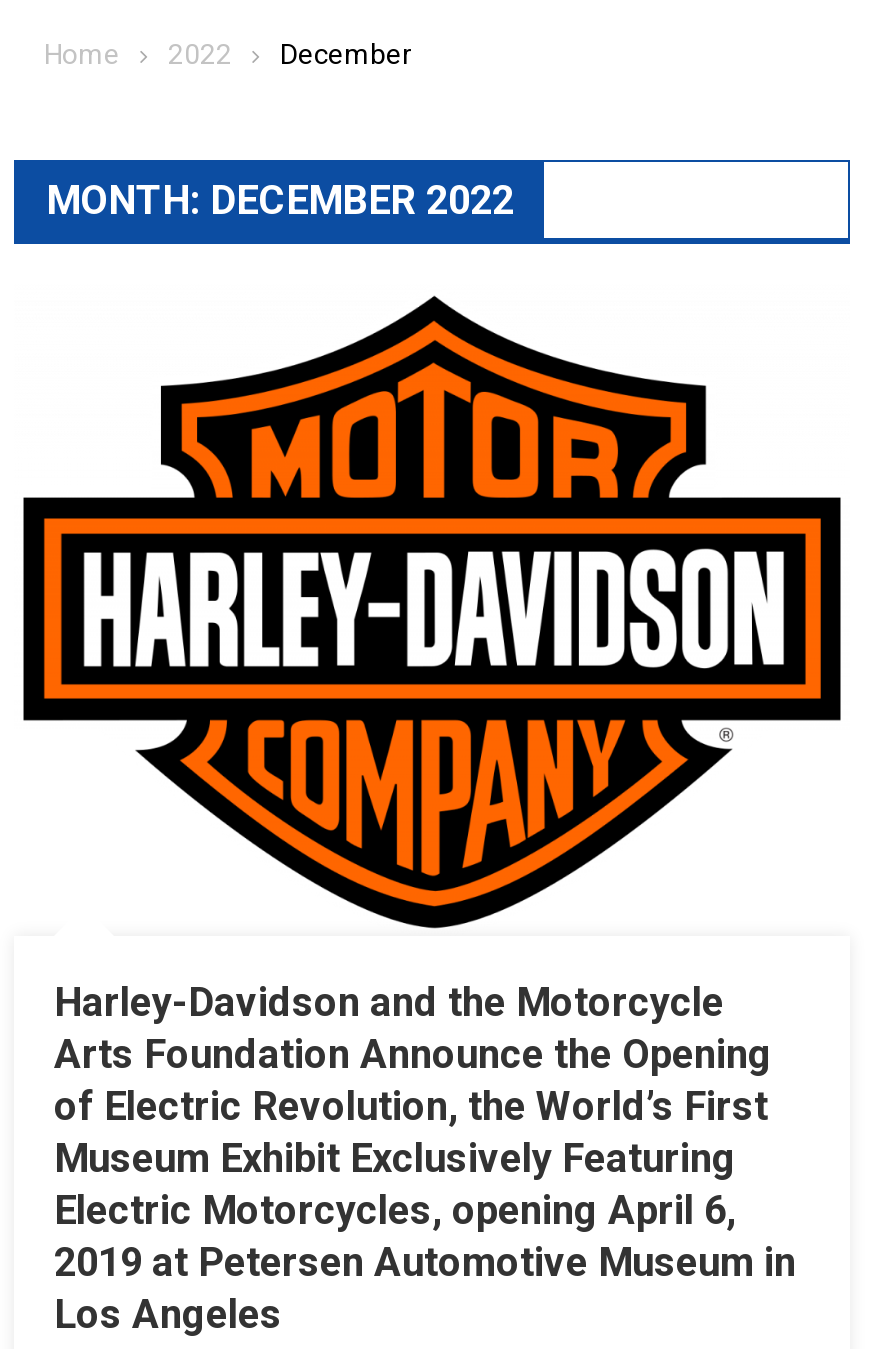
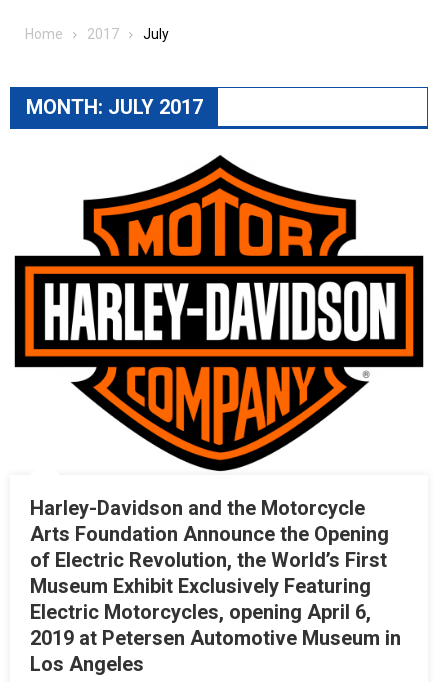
[168,38,412,70] 2022 | December -> [87,26,169,42] 2017 | July
[46,176,514,224] MONTH: DECEMBER 2022 -> [26,95,203,119] MONTH: JULY 2017

